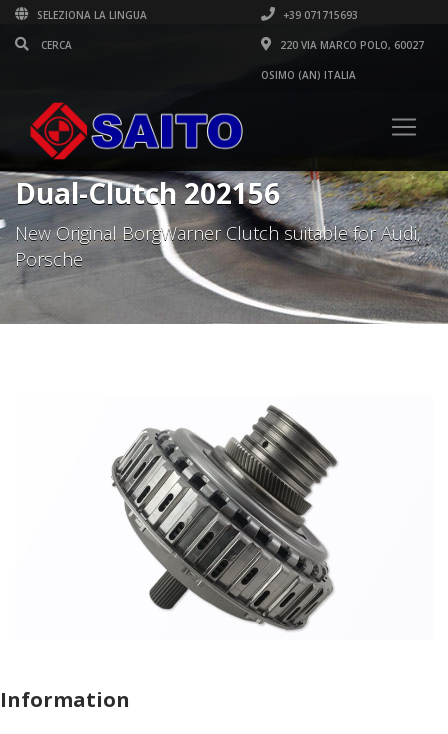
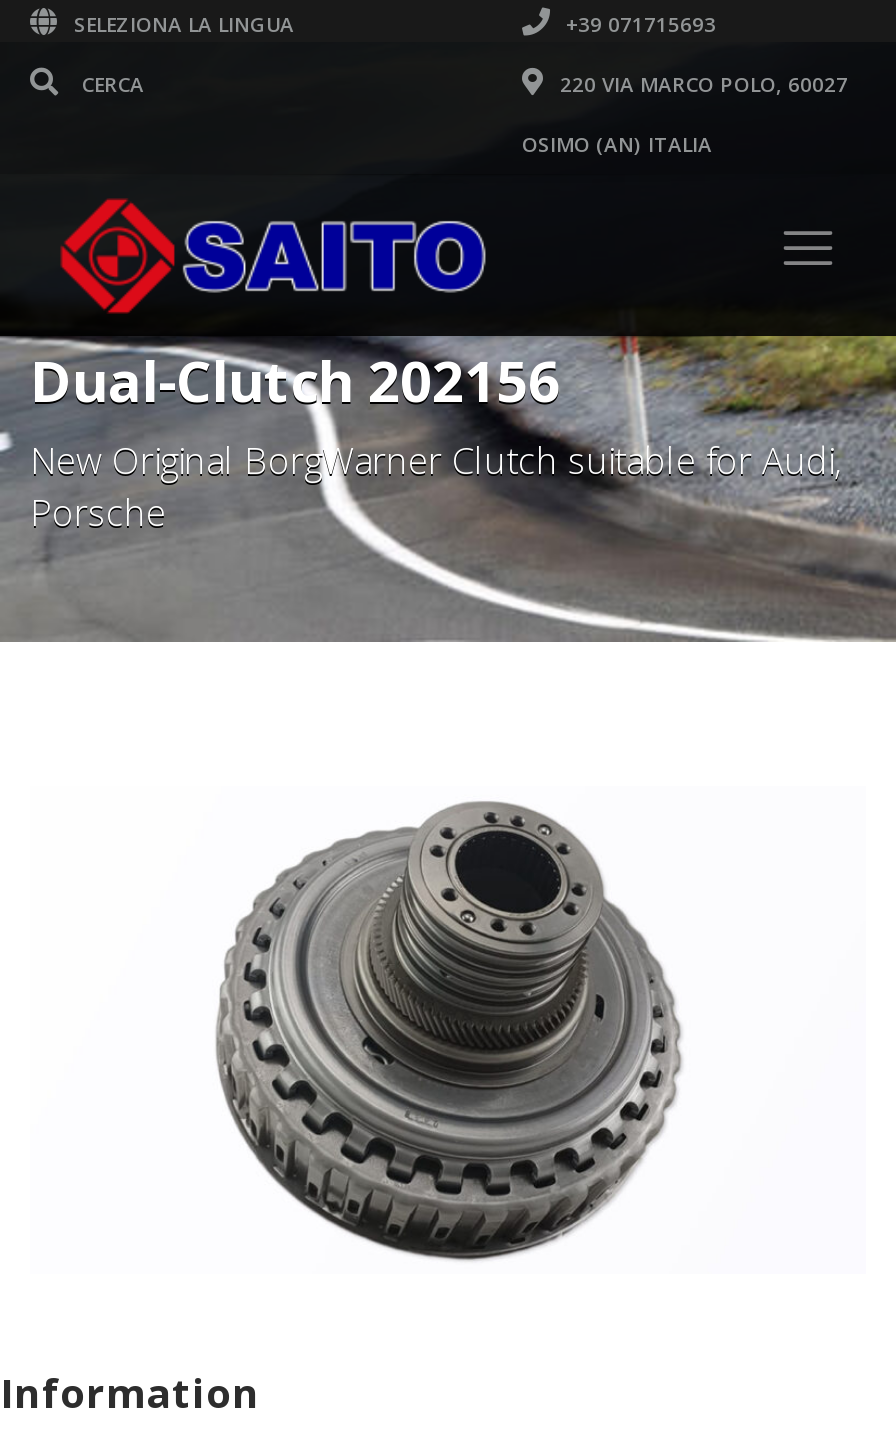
[108,404,340,633] [image] -> [214,800,682,1262] [image]

